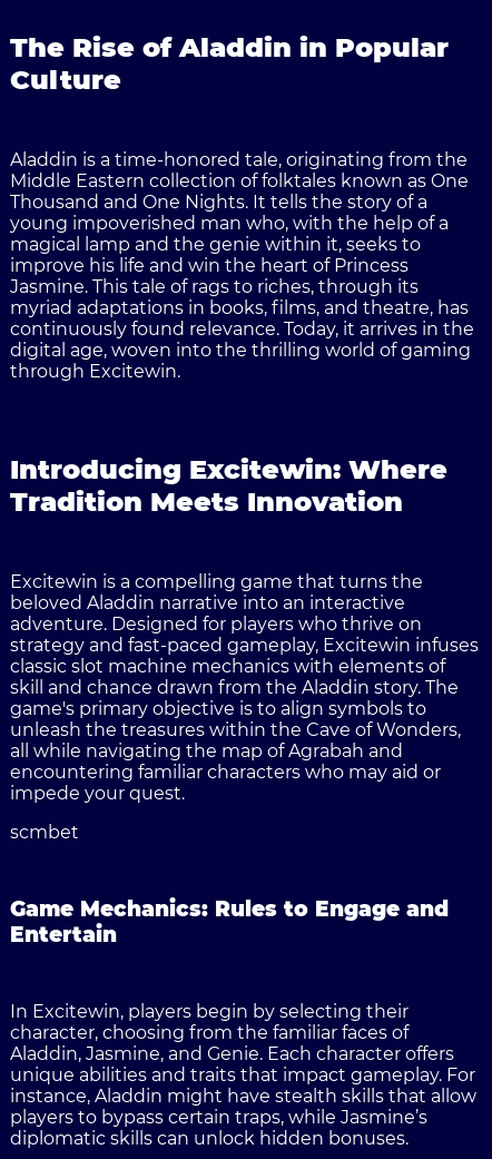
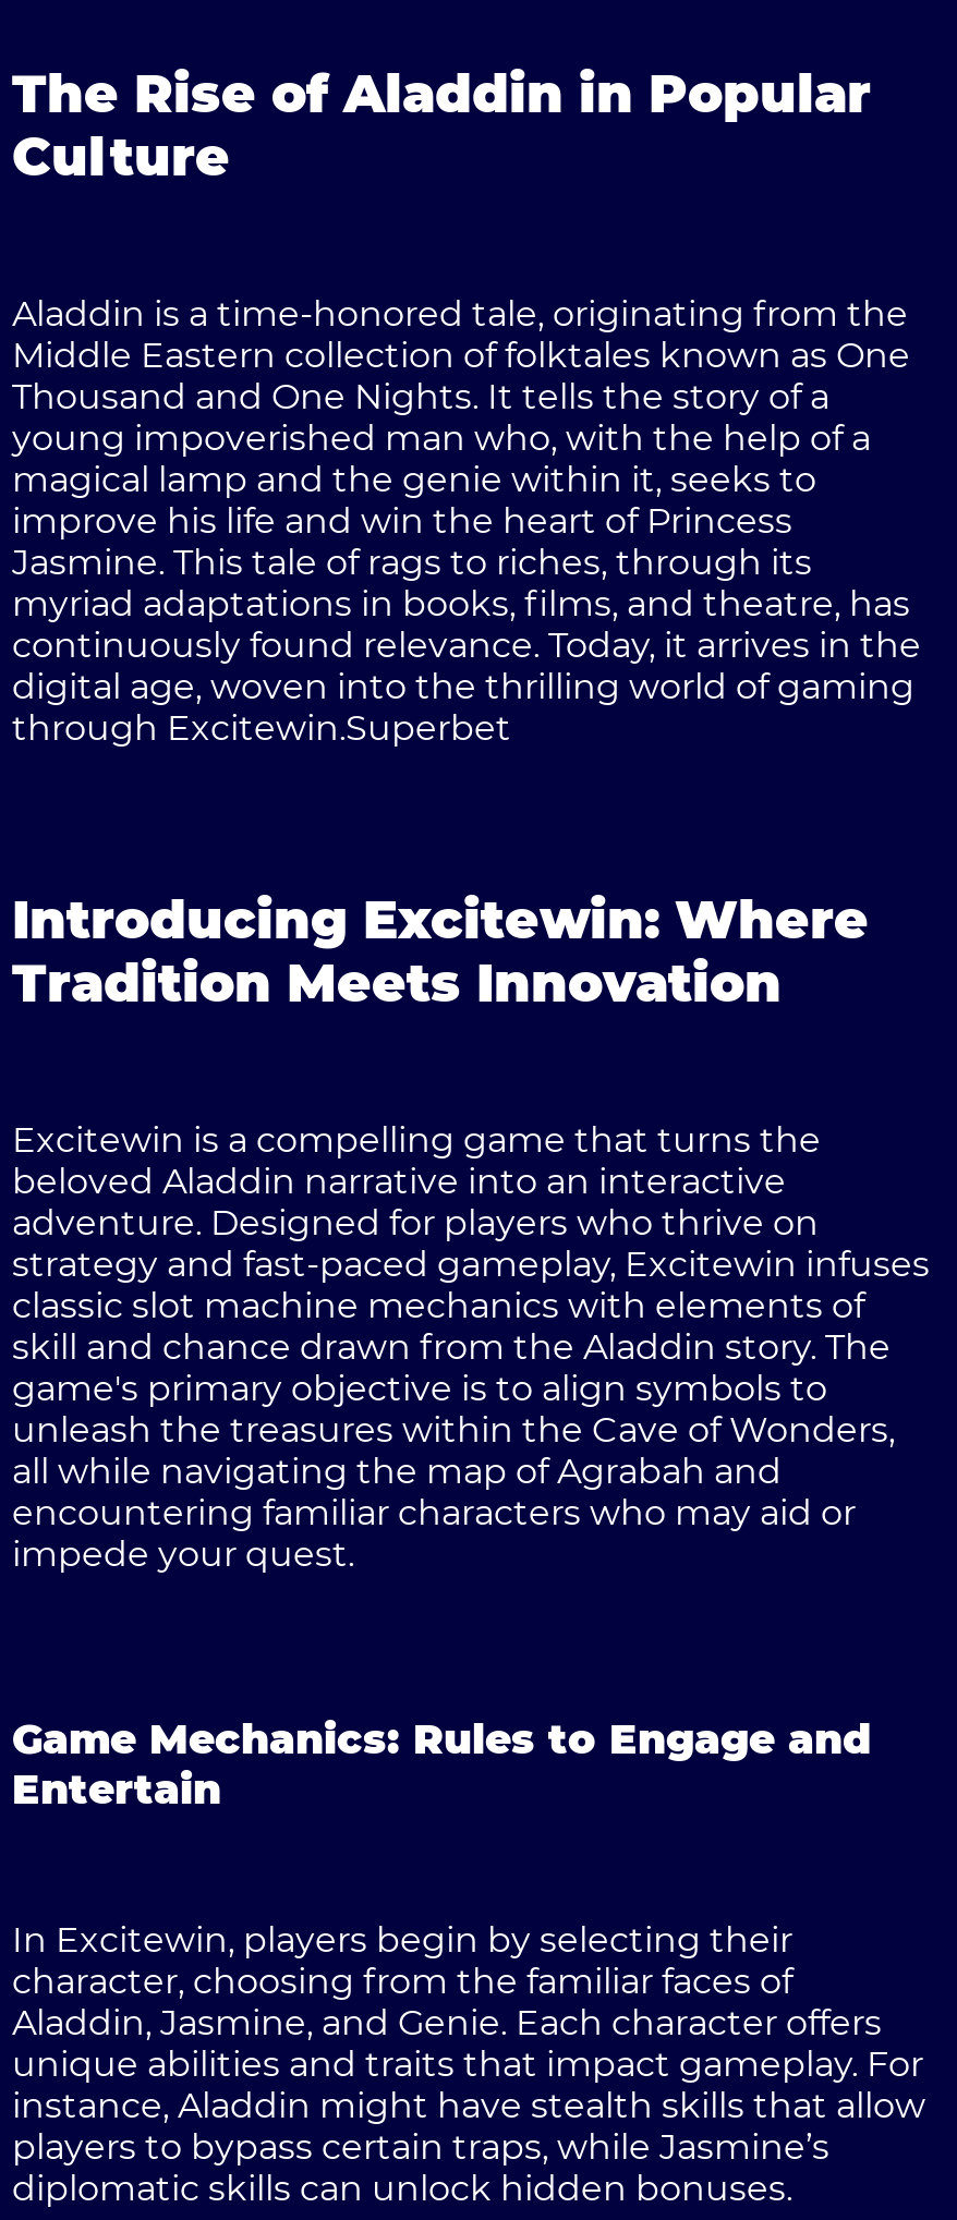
[10,361,181,382] through Excitewin. -> [12,708,511,750] through Excitewin.Superbet
[10,822,79,843] scmbet -> none

